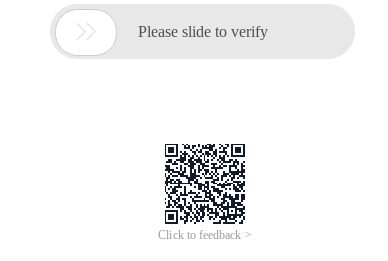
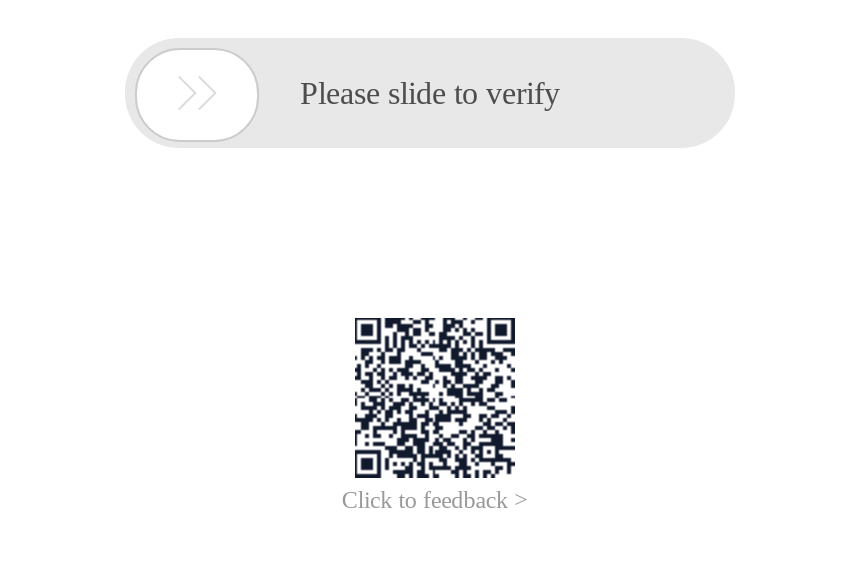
[164,143,246,225] [image] -> [353,318,515,480] [image]

